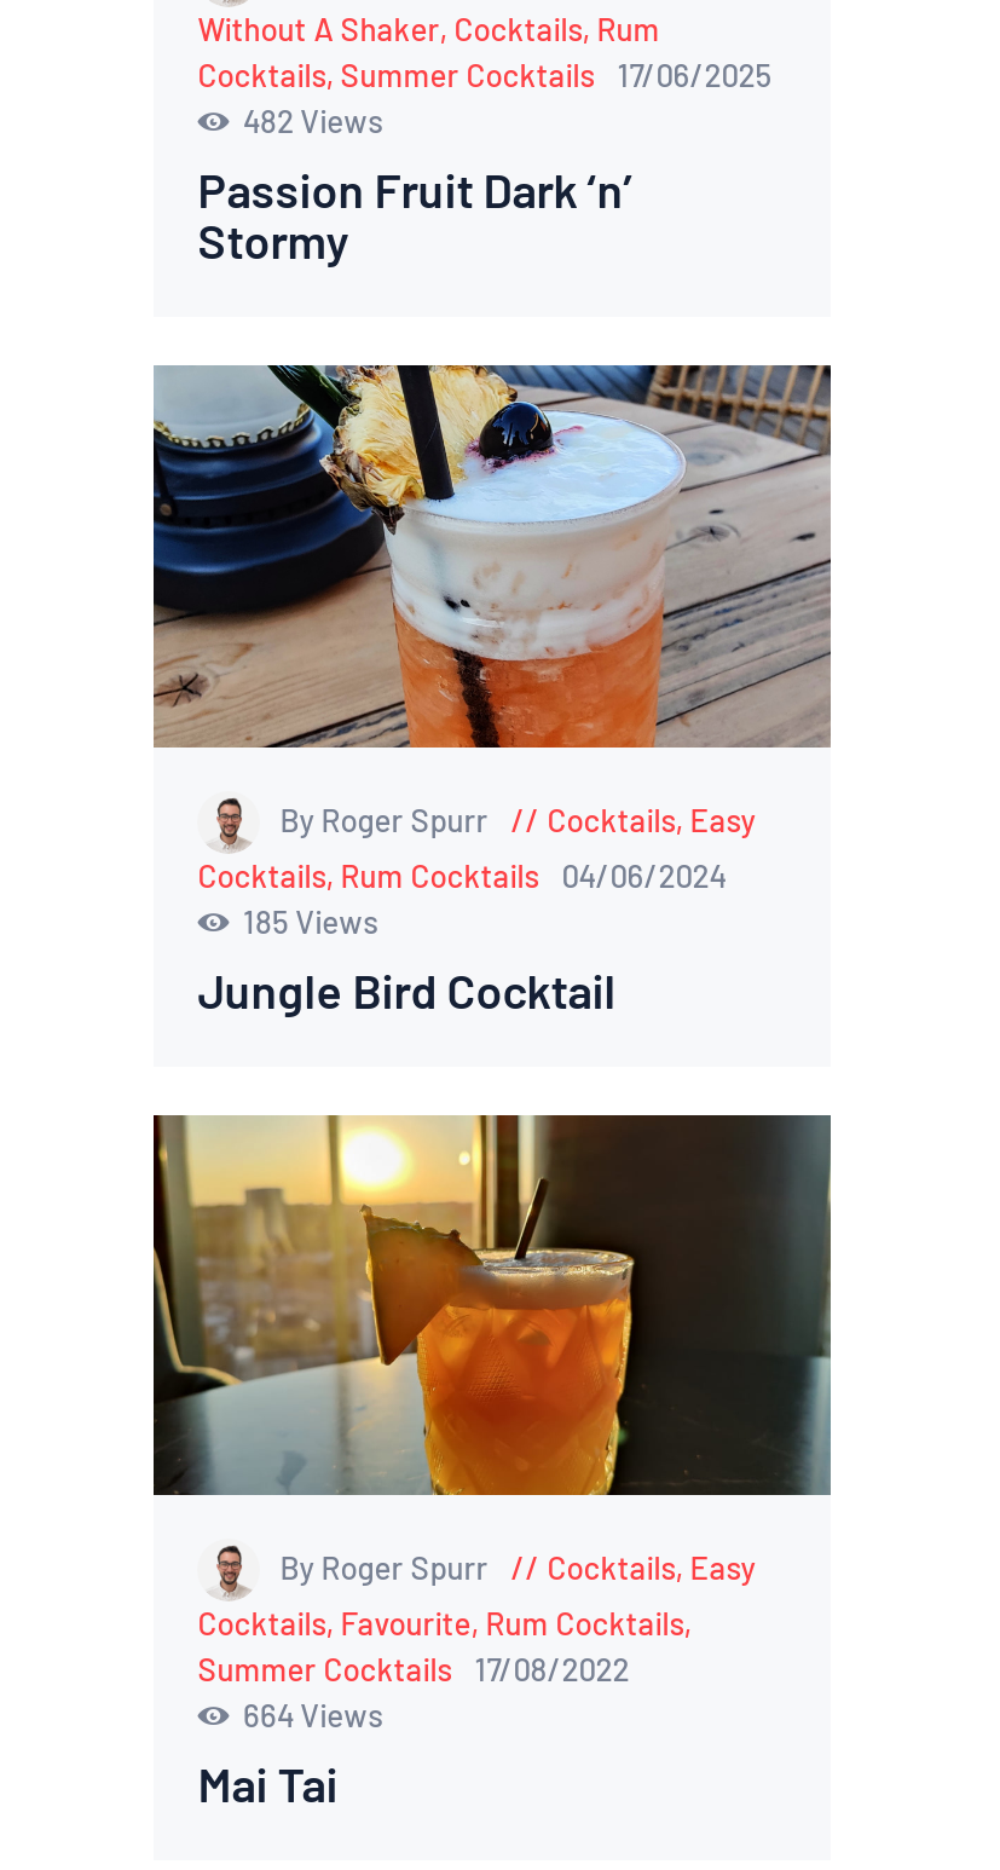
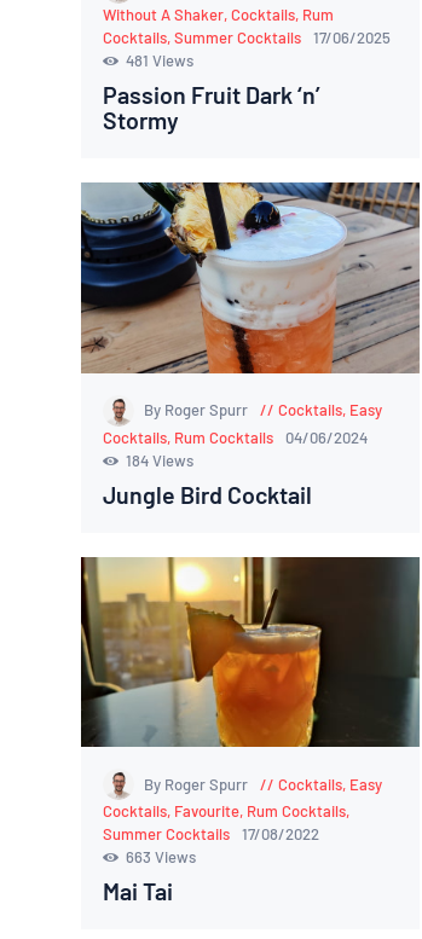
[243,103,382,141] 482 Views -> [126,51,193,71] 481 Views
[243,901,378,940] 185 Views -> [126,451,193,470] 184 Views
[243,1696,382,1734] 664 Views -> [126,847,195,867] 663 Views

